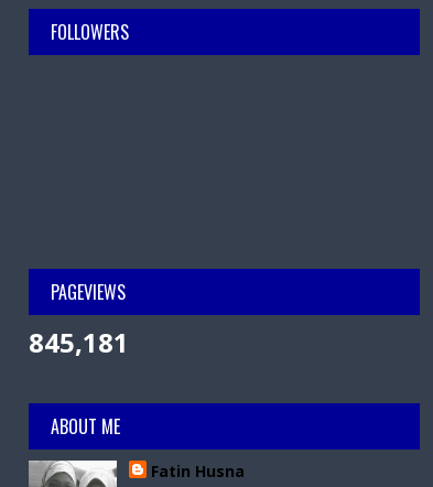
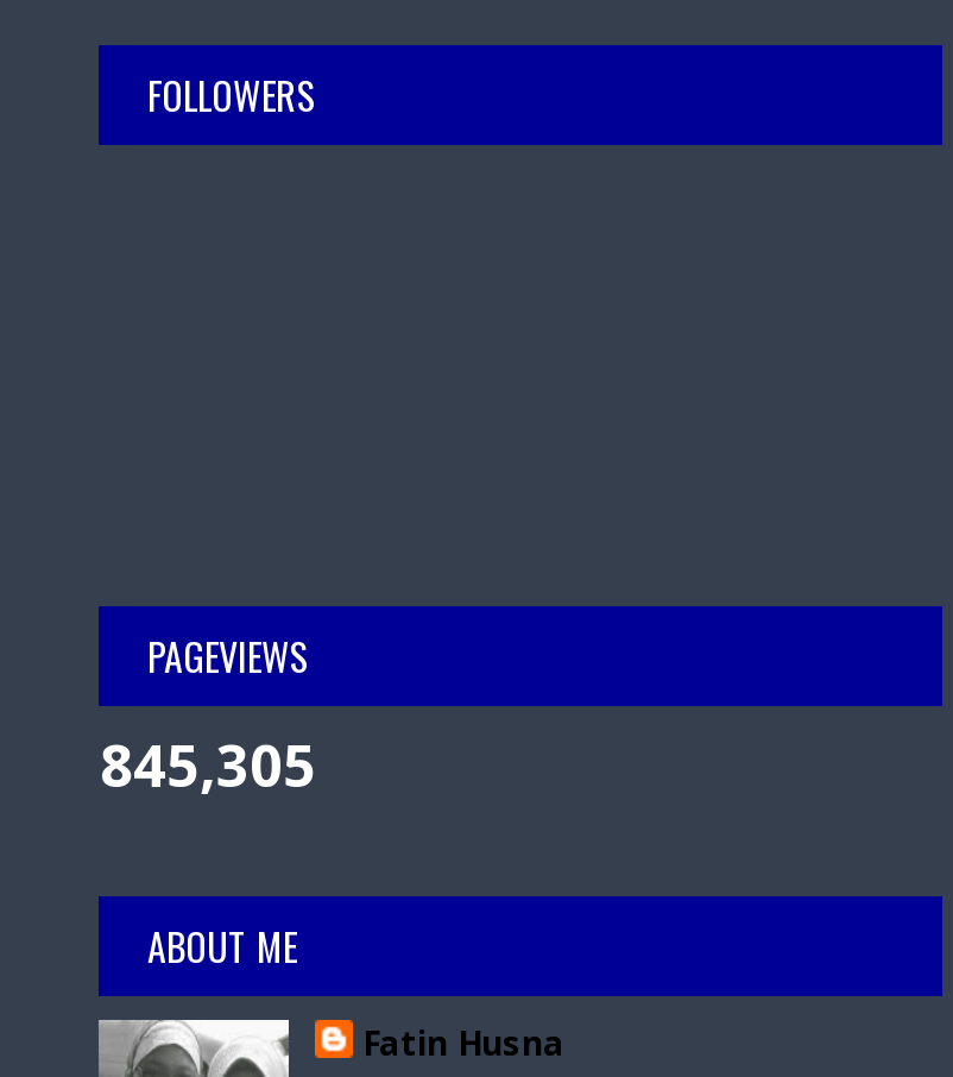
[29,323,129,360] 845,181 -> [100,724,316,802] 845,305

